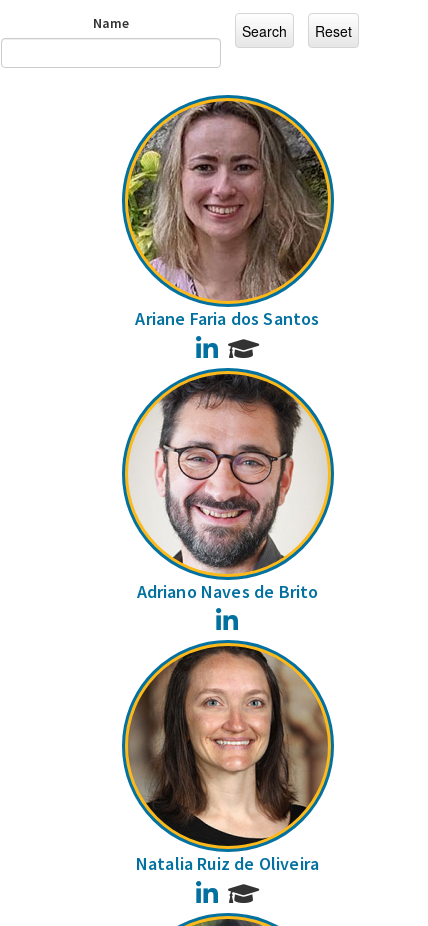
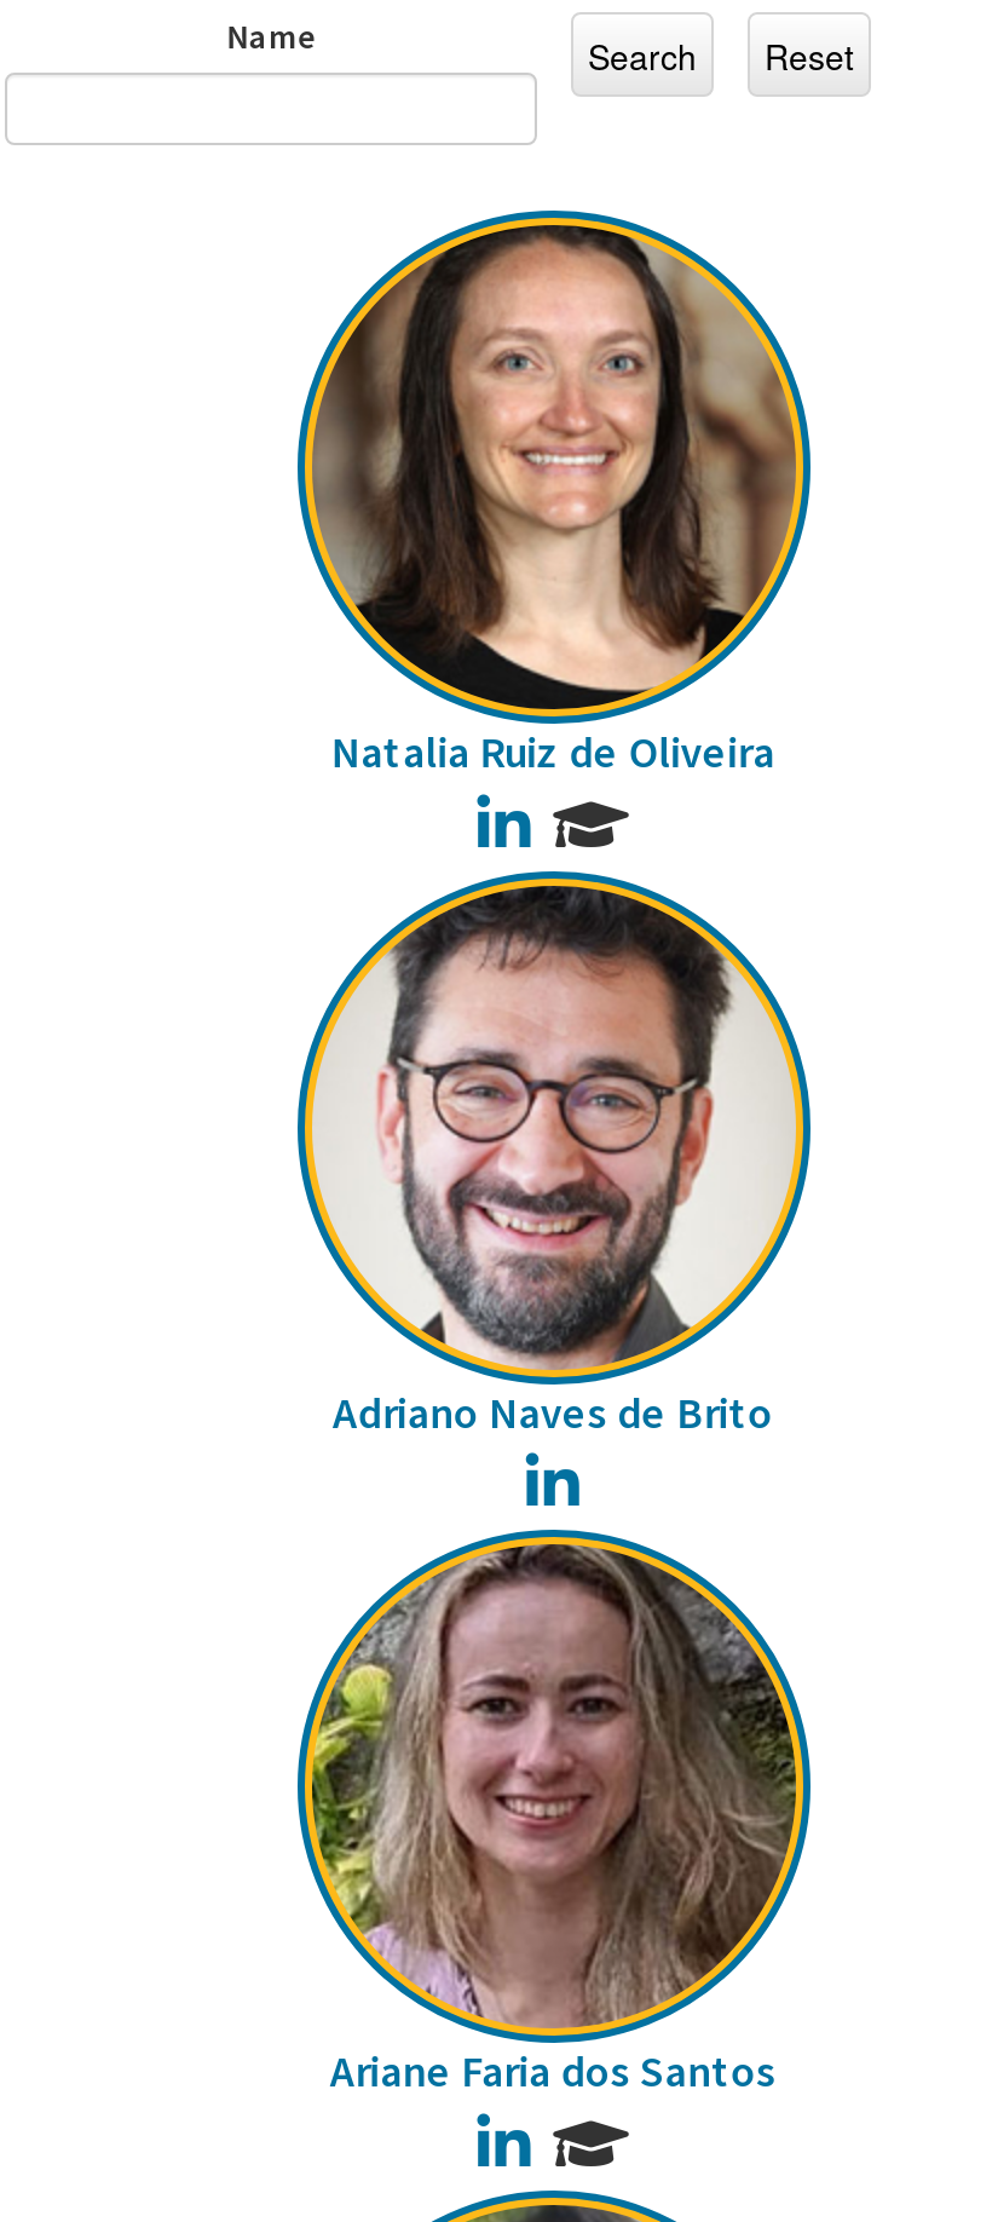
moved [128,101,328,330] -> [310,1544,796,2099]: [image] | Ariane Faria dos Santos
moved [128,646,328,875] -> [312,225,796,780]: [image] | Natalia Ruiz de Oliveira

